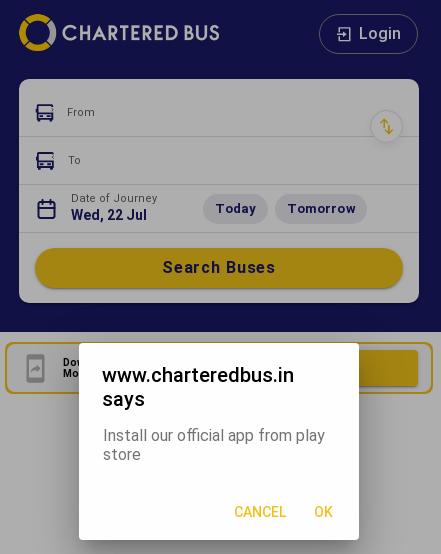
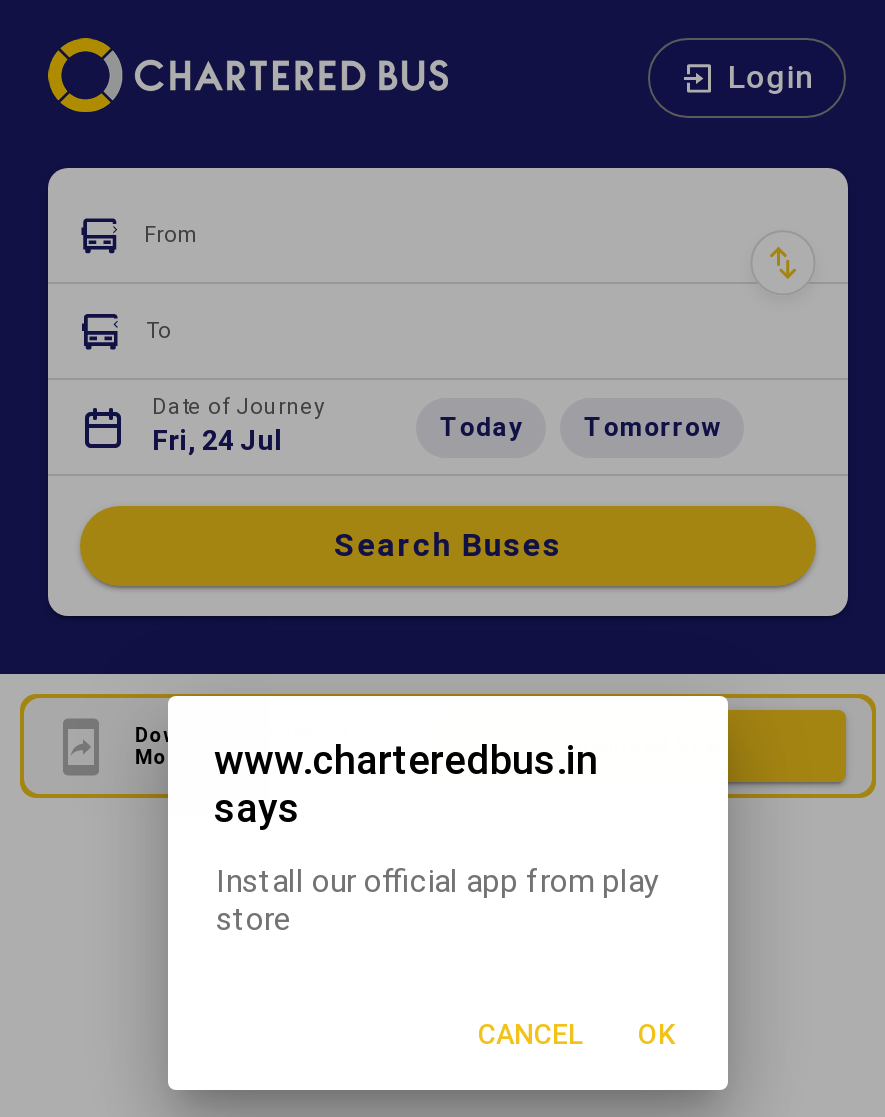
[71,207,147,223] Wed, 22 Jul -> [152,424,282,456] Fri, 24 Jul

